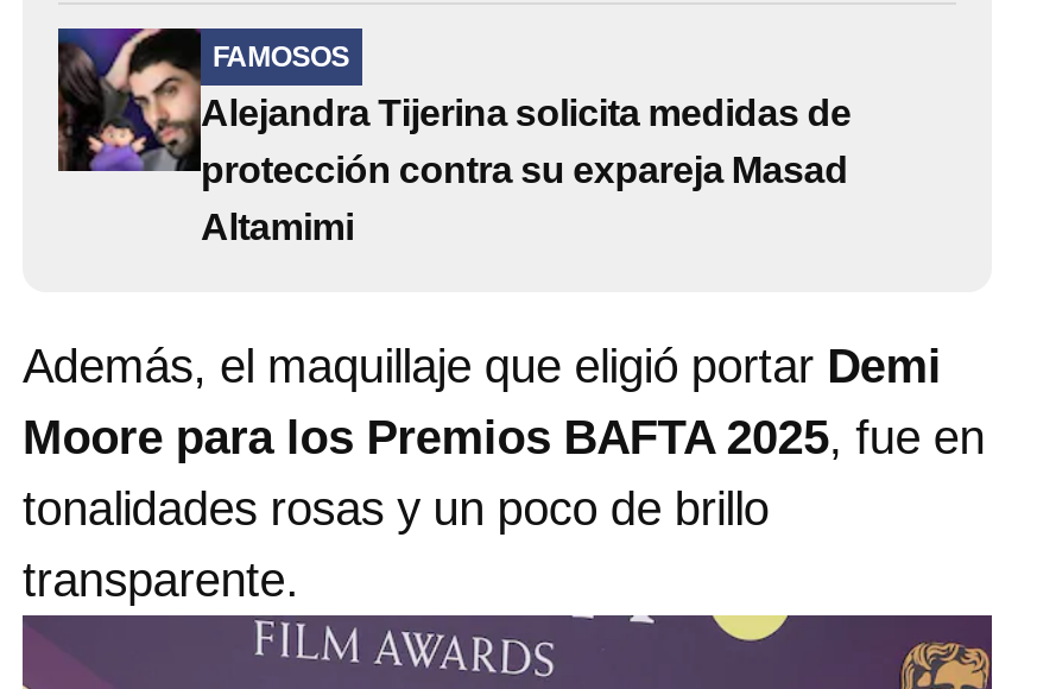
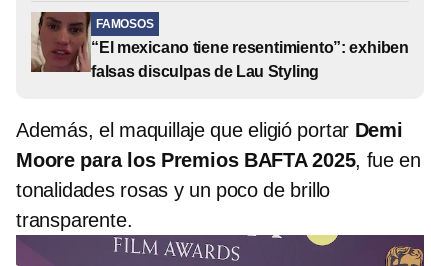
[56,26,851,247] [image] | Alejandra Tijerina solicita medidas de | protección contra su expareja Masad | Altamimi -> [31,11,409,80] [image] | “El mexicano tiene resentimiento”: exhiben | falsas disculpas de Lau Styling

